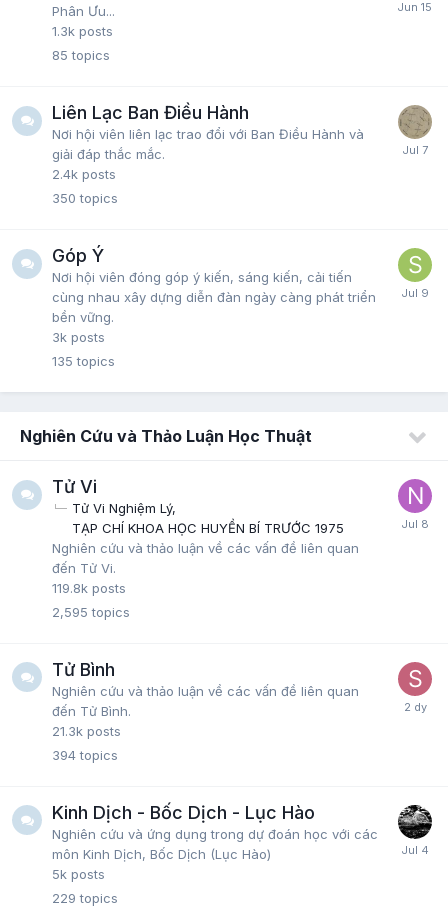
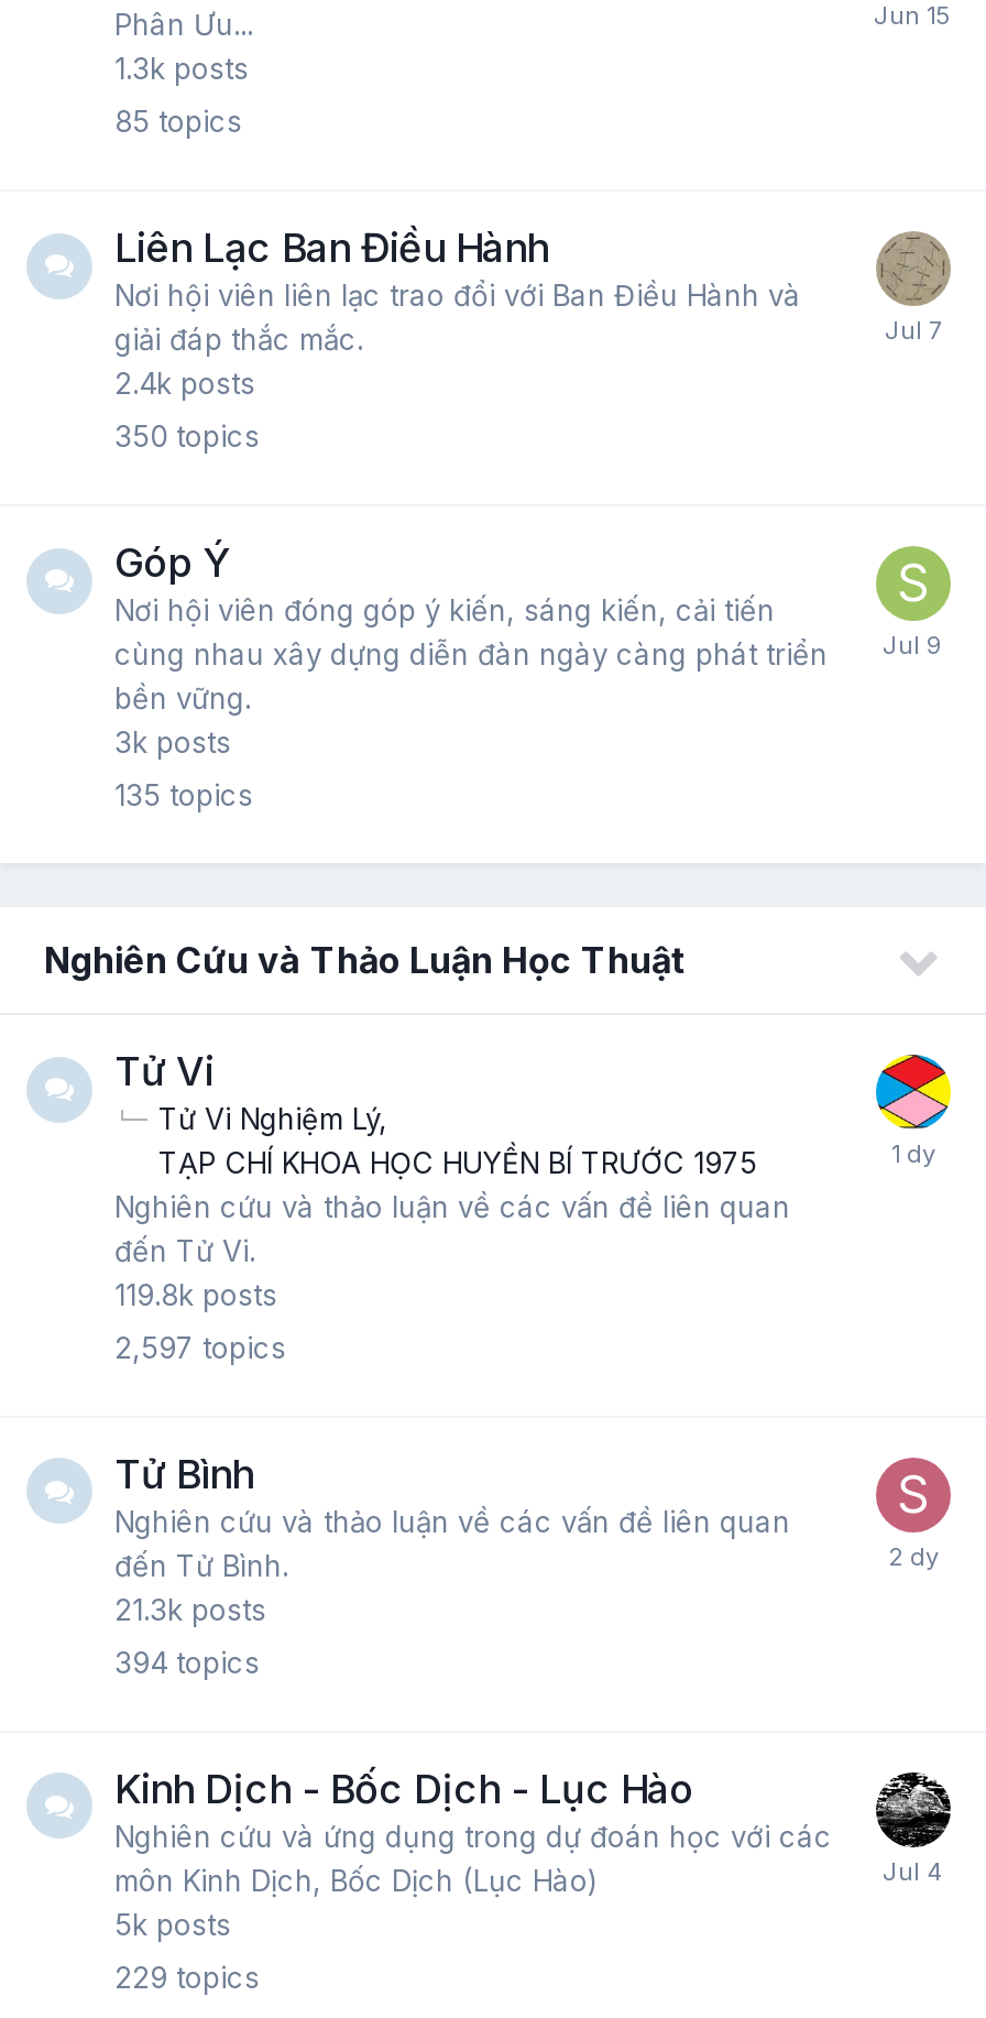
[397,478,433,529] [image] -> [874,1052,953,1169] [image]
[52,604,130,620] 2,595 topics -> [114,1330,286,1365] 2,597 topics

